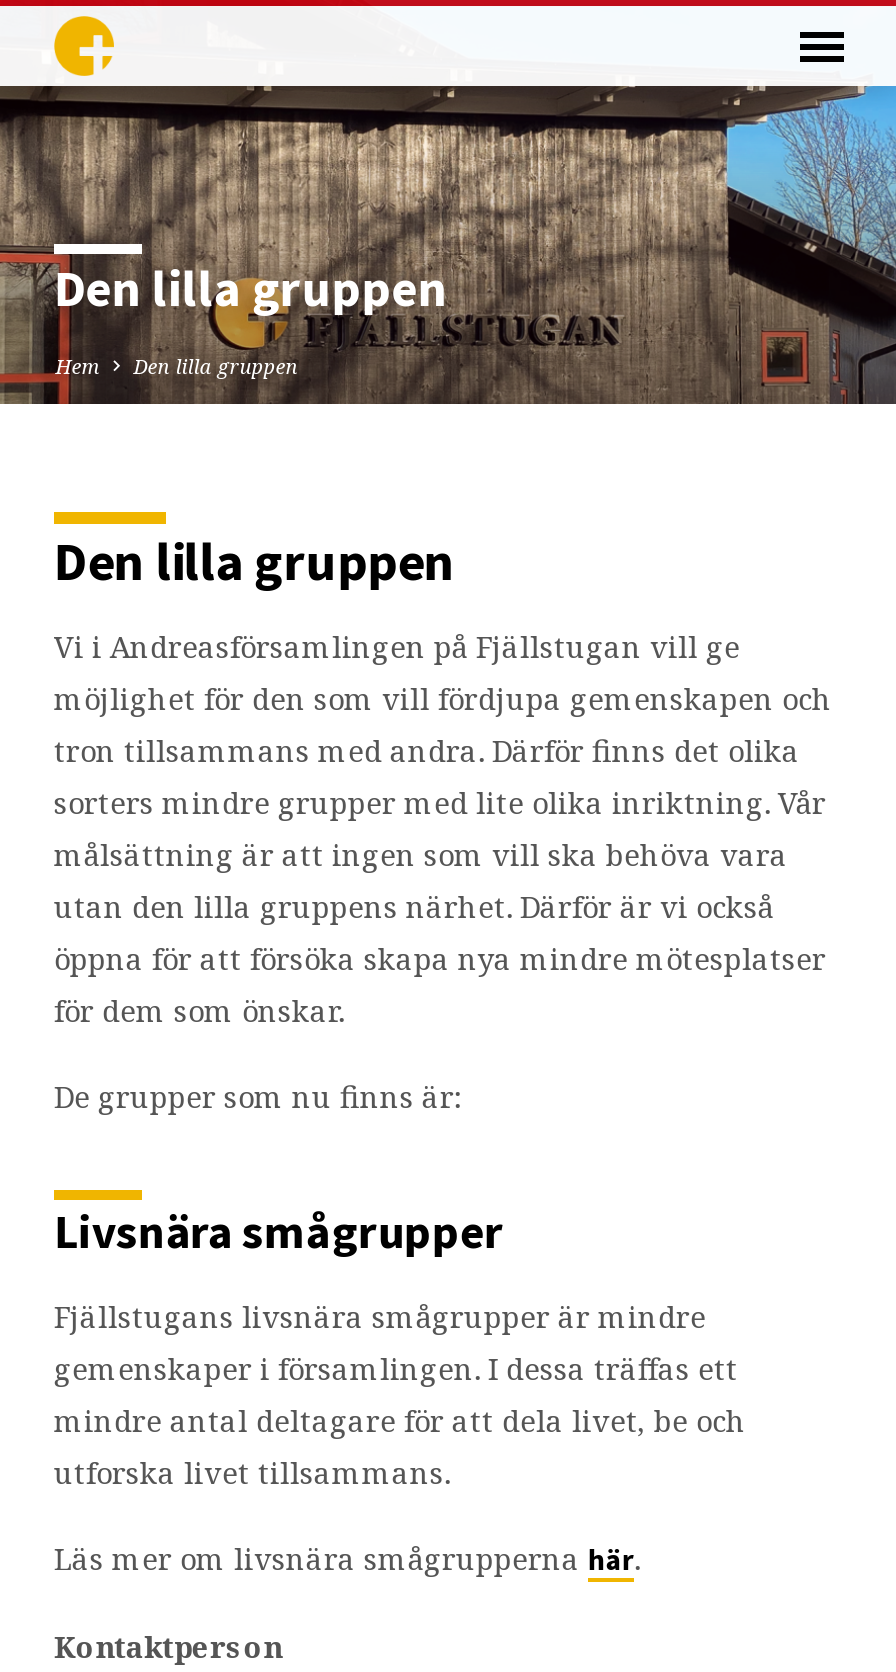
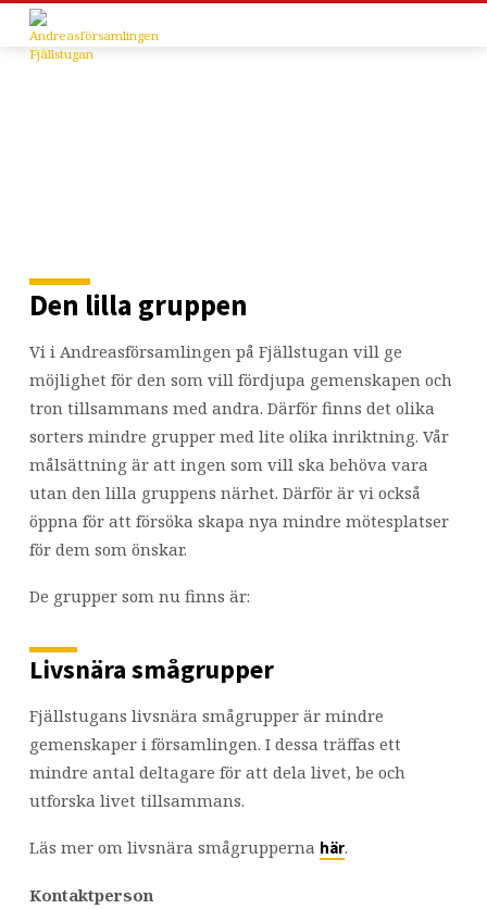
[6,14,890,406] [image] | Den lilla gruppen | Hem | Den lilla gruppen -> none

